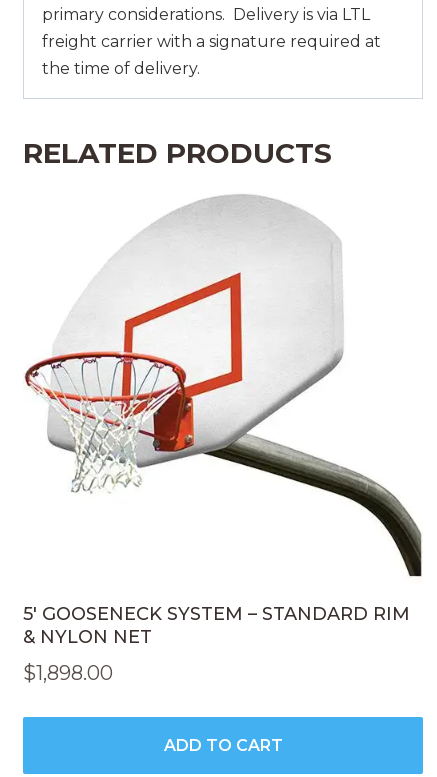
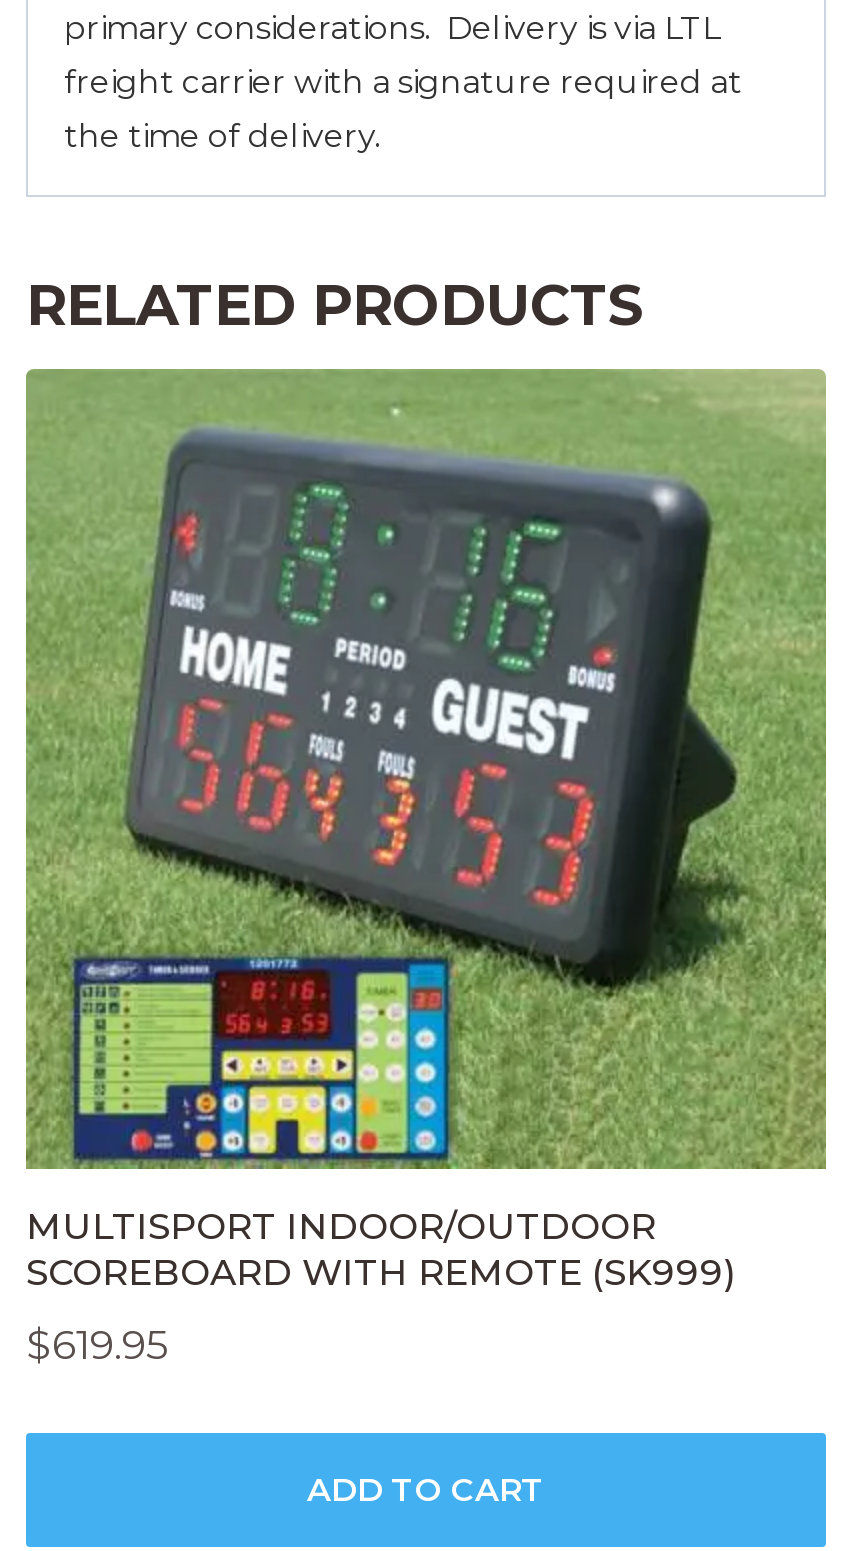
[23,185,423,648] [image] | 5′ GOOSENECK SYSTEM – STANDARD RIM | & NYLON NET -> [24,367,828,1296] [image] | MULTISPORT INDOOR/OUTDOOR | SCOREBOARD WITH REMOTE (SK999)
[23,661,113,685] $1,898.00 -> [26,1322,168,1370] $619.95

